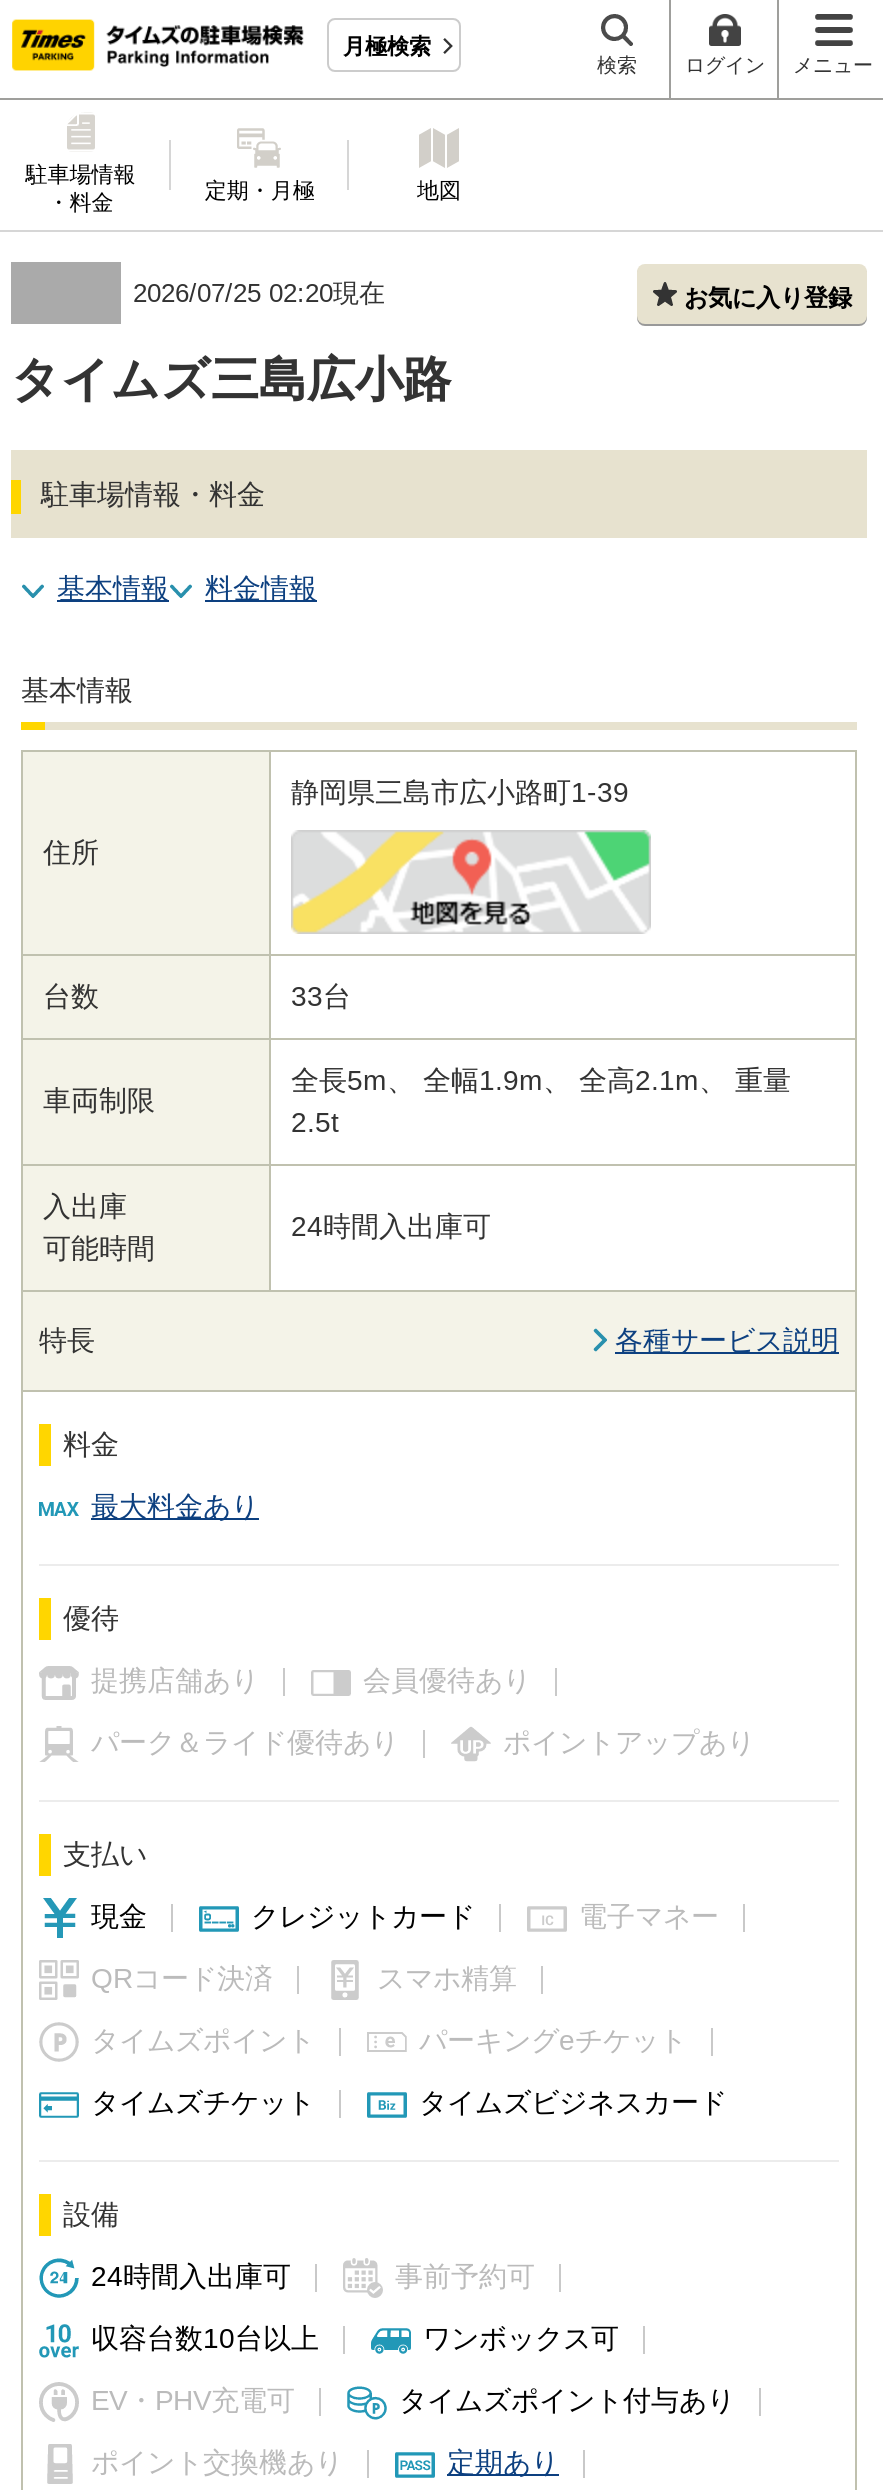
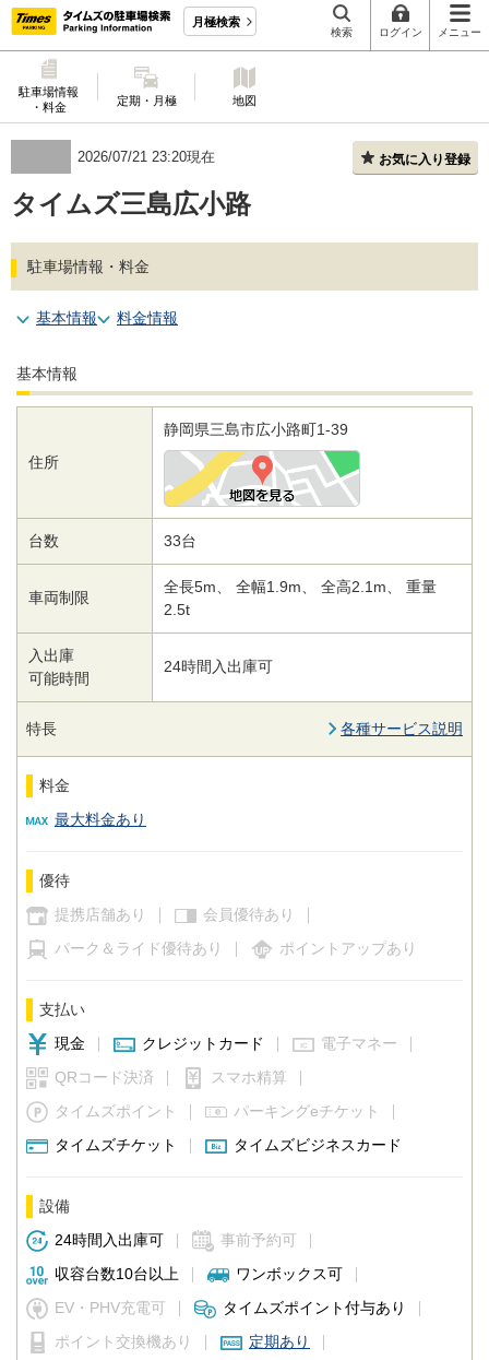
[133,278,385,308] 2026/07/25 02:20現在 -> [77,149,215,165] 2026/07/21 23:20現在

